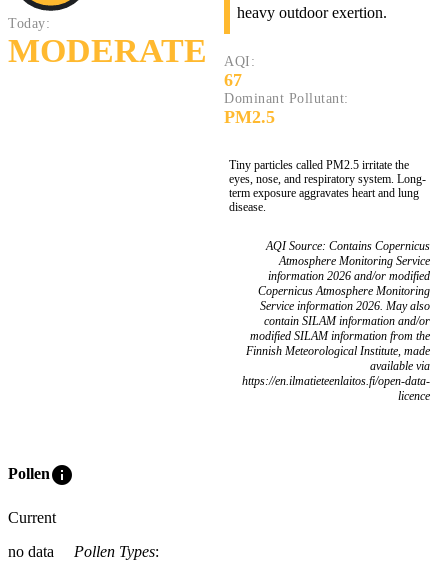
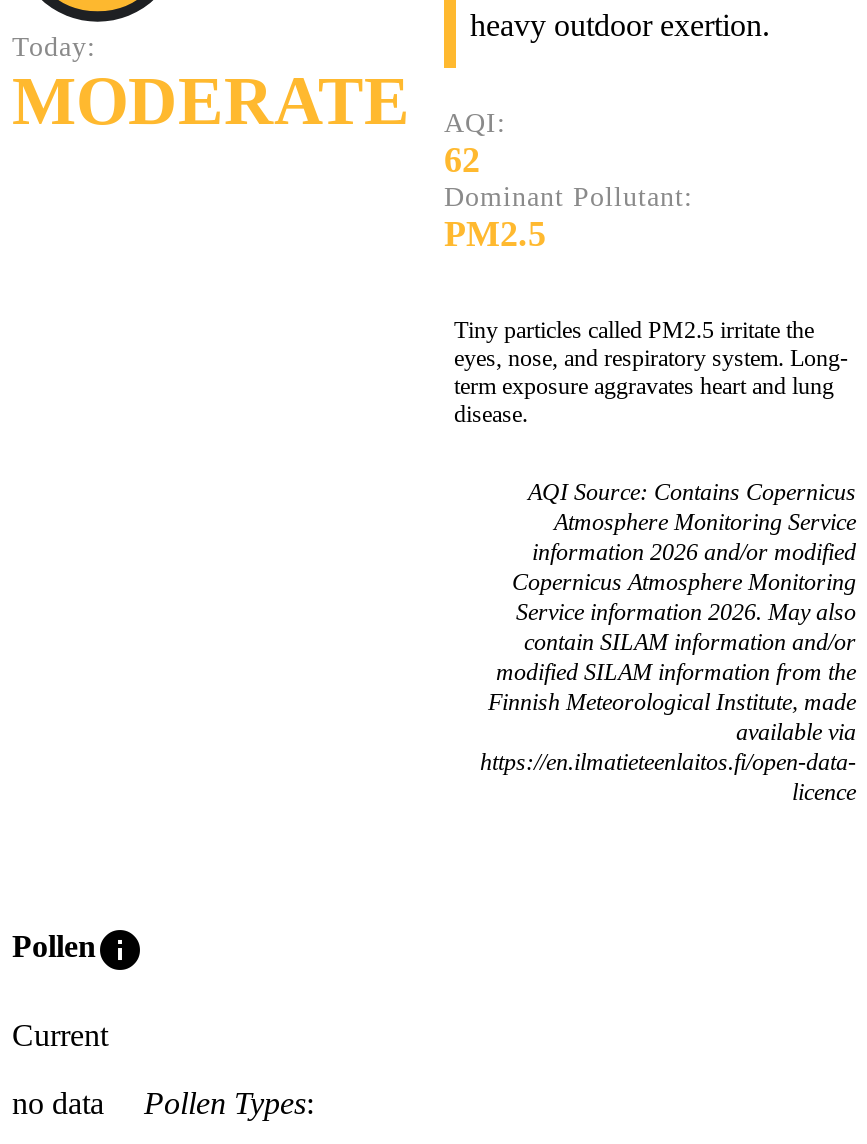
[224,70,242,90] 67 -> [444,140,480,180] 62

